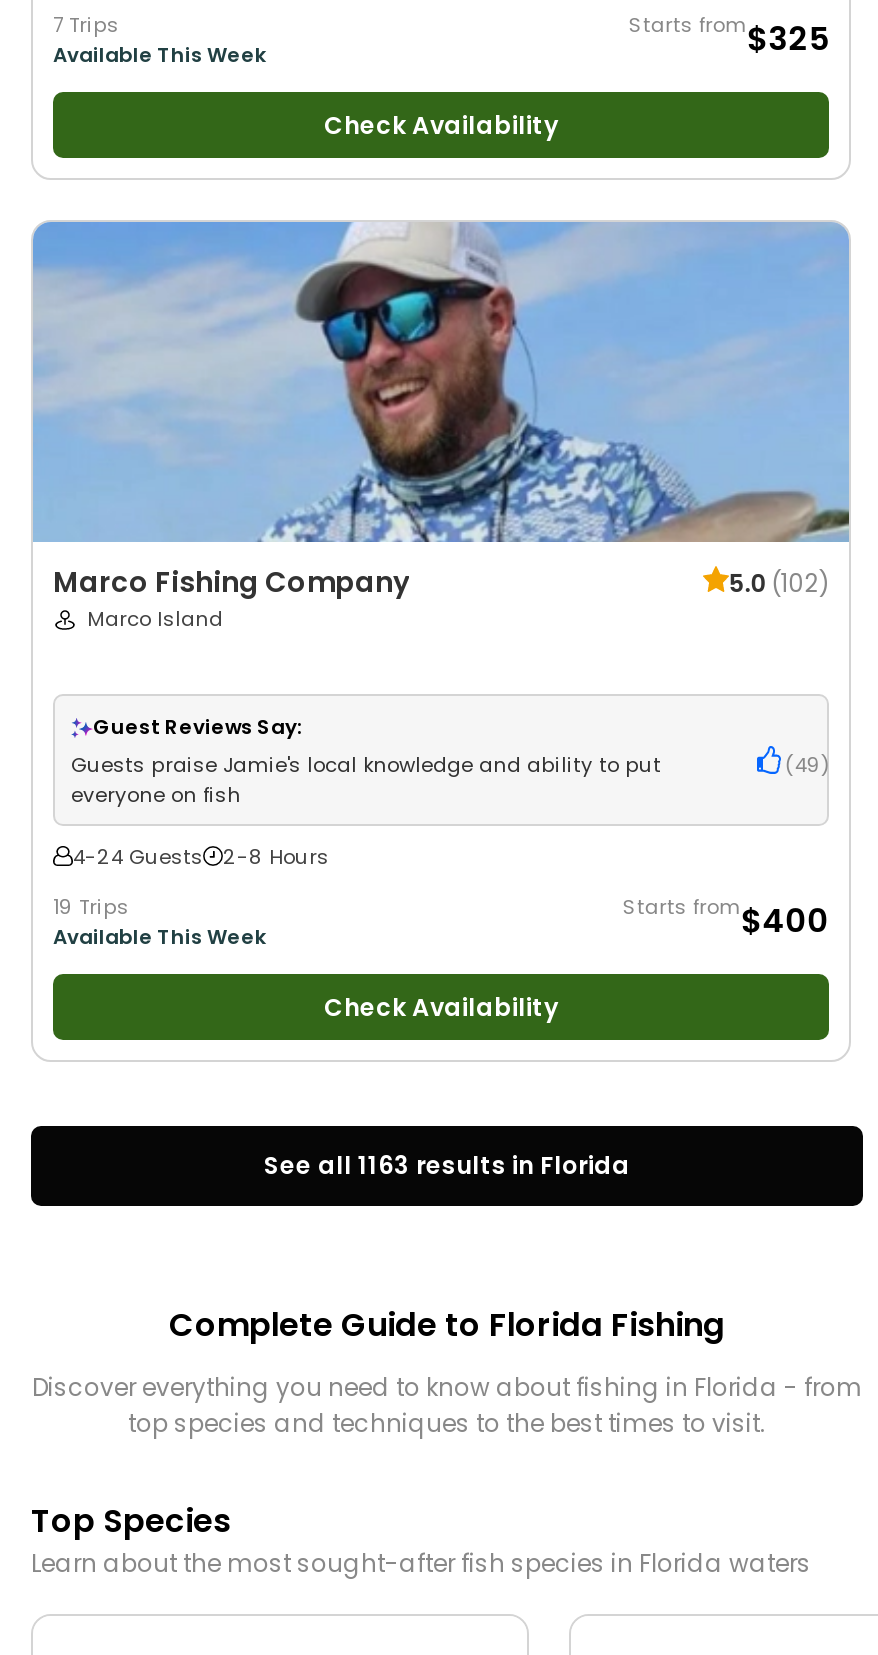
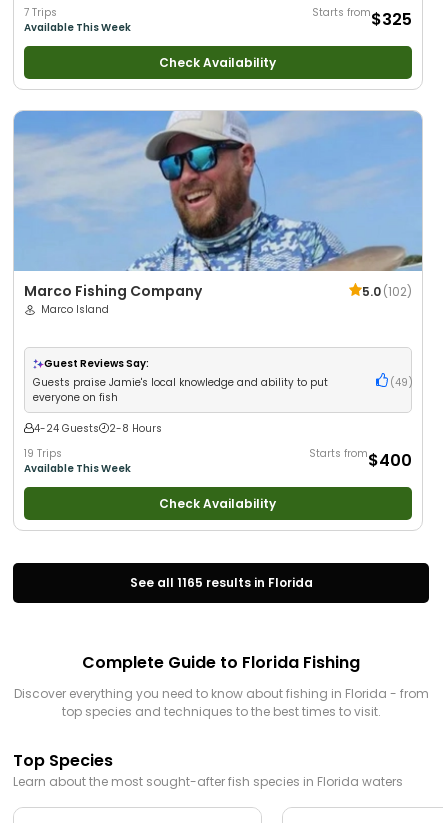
[264,1148,630,1182] See all 1163 results in Florida -> [129,574,312,591] See all 1165 results in Florida

